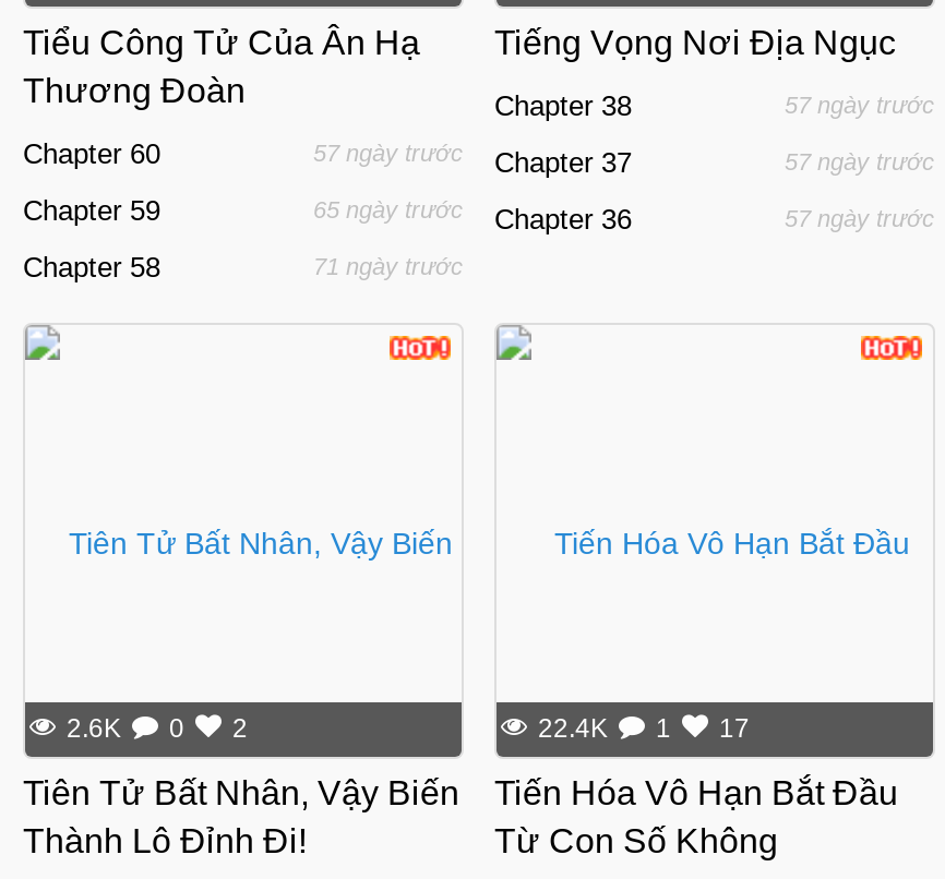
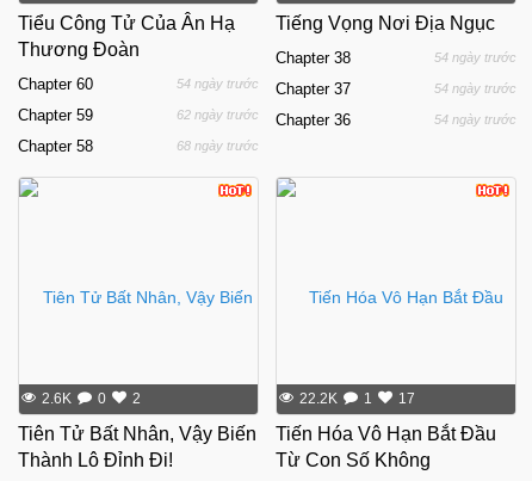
[785,92,935,118] 57 ngày trước -> [434,50,516,64] 54 ngày trước
[313,140,632,179] 57 ngày trước Chapter 37 -> [177,76,351,98] 54 ngày trước Chapter 37
[785,148,935,174] 57 ngày trước -> [434,81,516,95] 54 ngày trước
[313,196,632,236] 65 ngày trước Chapter 36 -> [177,107,351,129] 62 ngày trước Chapter 36
[785,205,935,231] 57 ngày trước -> [434,112,516,127] 54 ngày trước
[313,253,464,279] 71 ngày trước -> [177,138,259,153] 68 ngày trước
[538,713,750,744] 22.4K 1 17 -> [299,390,415,407] 22.2K 1 17

